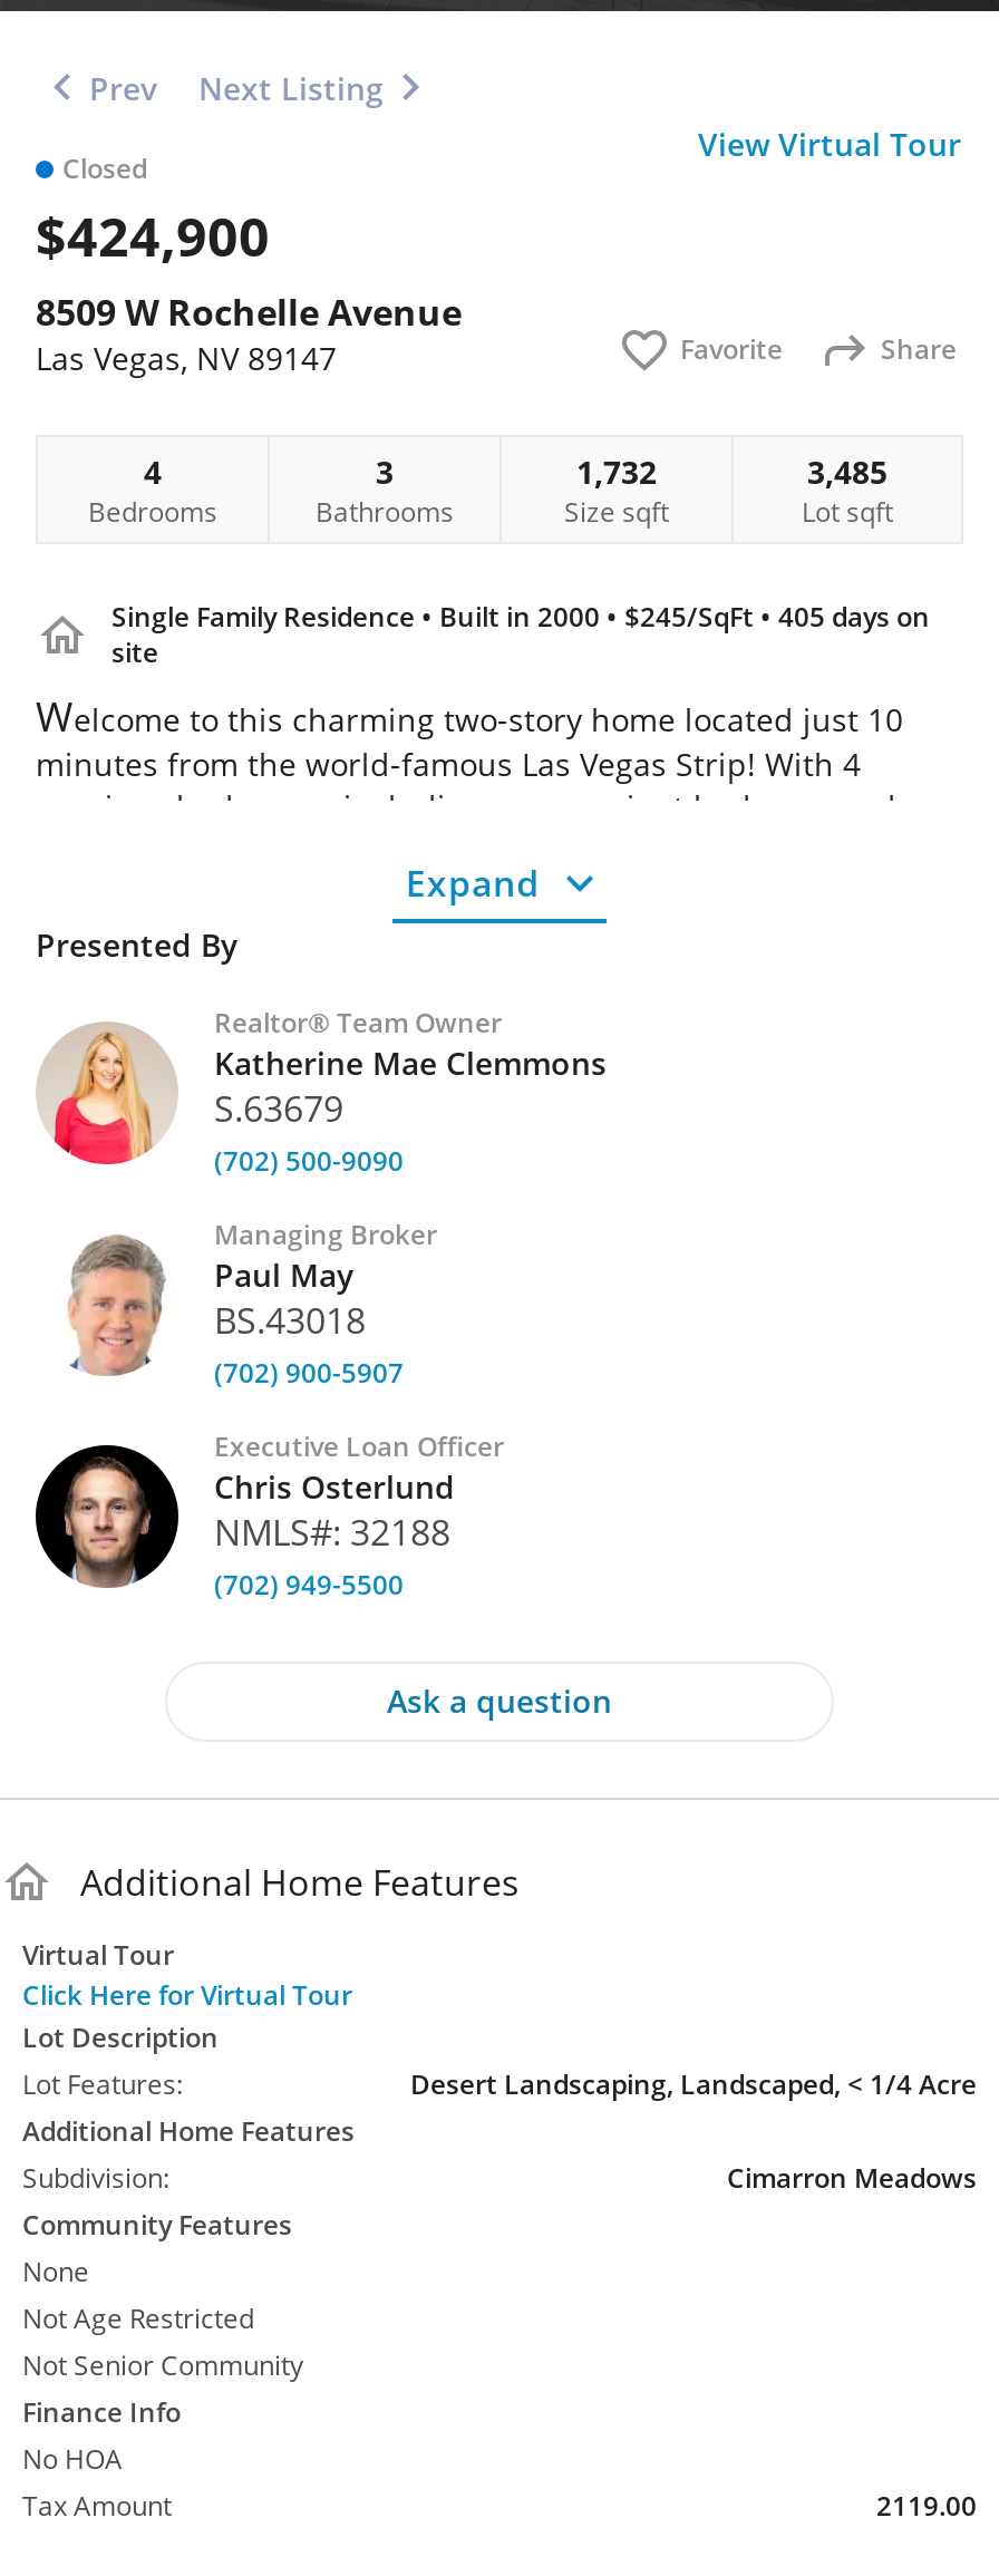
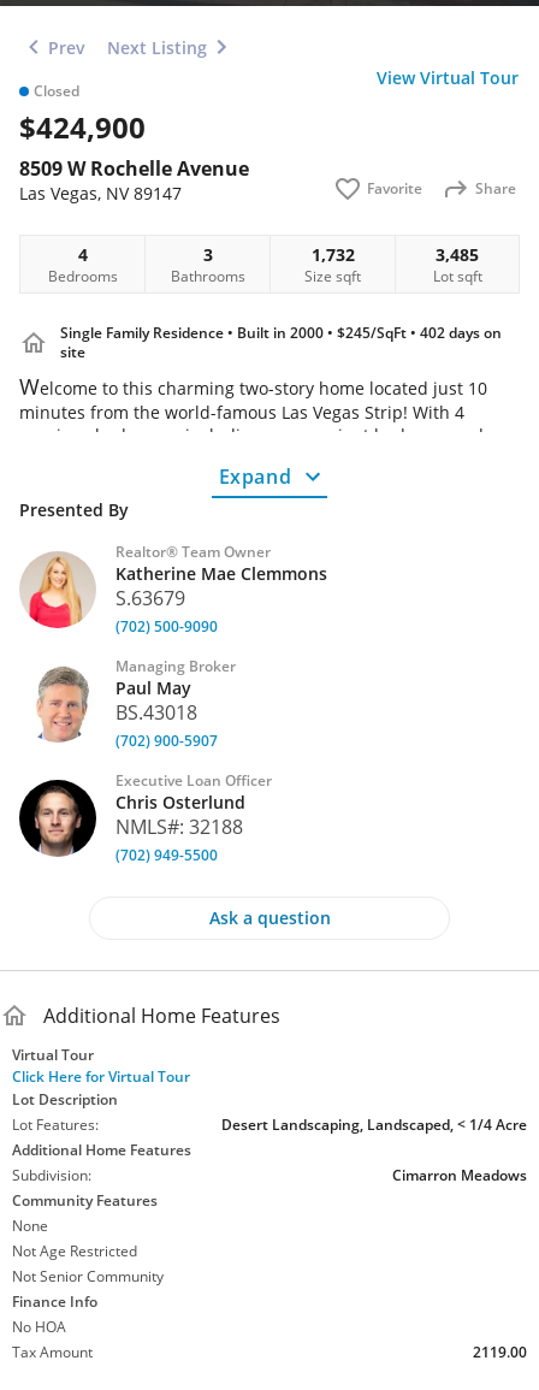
[111,598,930,636] Single Family Residence • Built in 2000 • $245/SqFt • 405 days on -> [60,323,502,343] Single Family Residence • Built in 2000 • $245/SqFt • 402 days on

